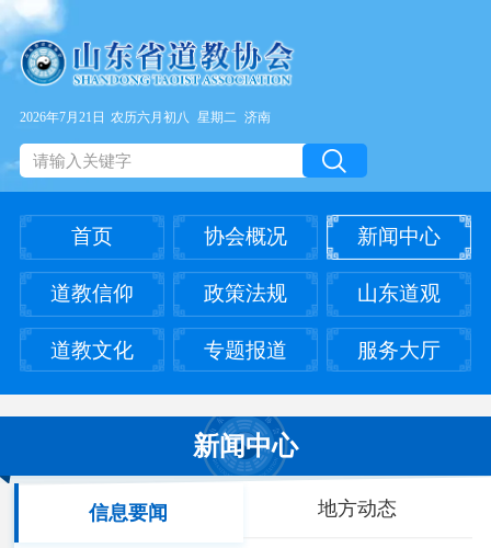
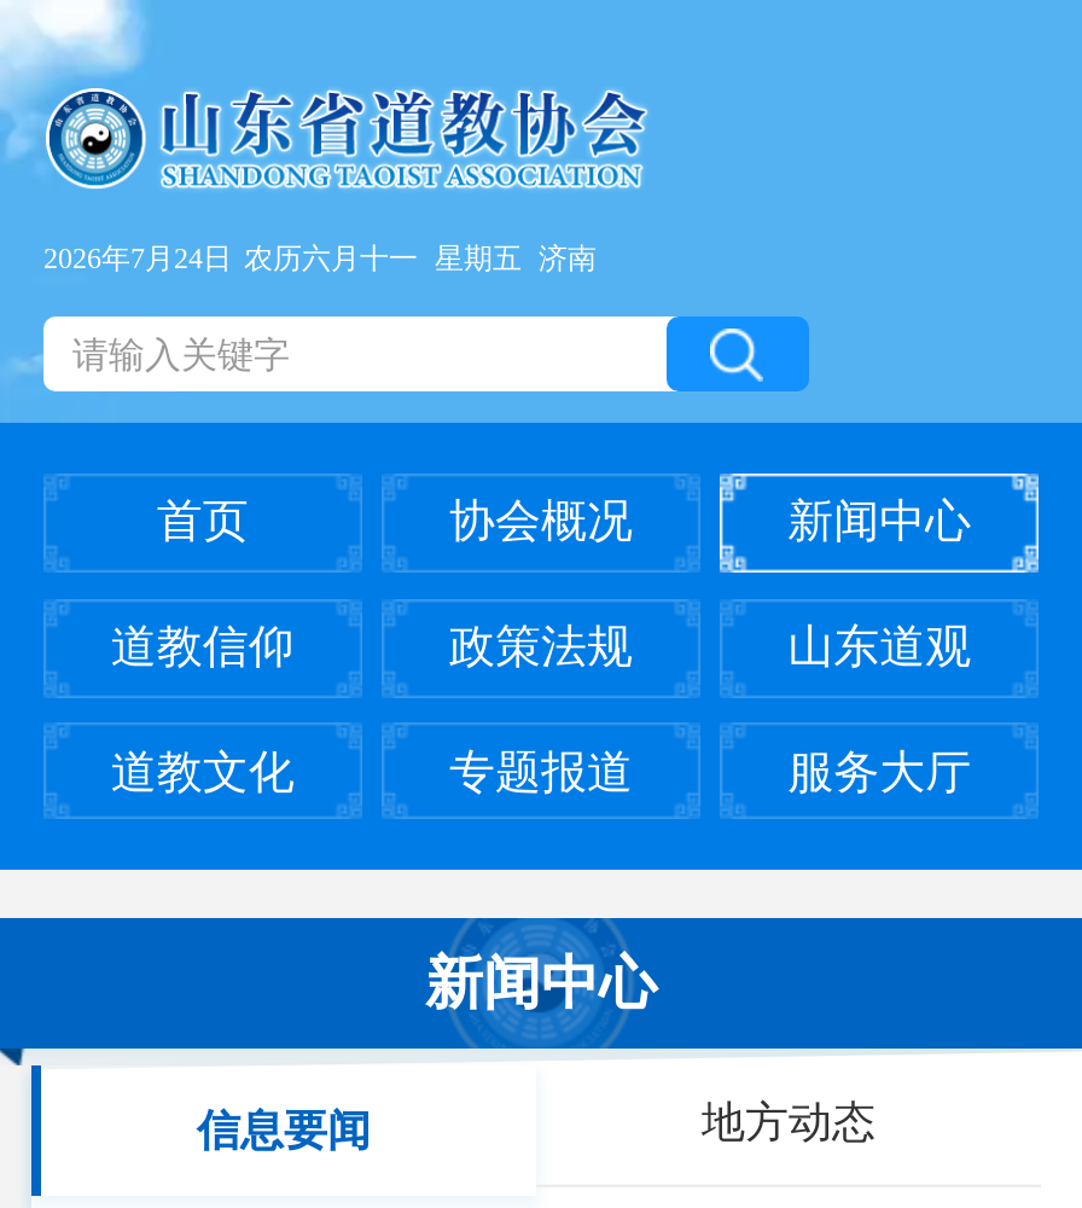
[20,110,271,125] 2026年7月21日 农历六月初八 星期二 济南 -> [43,242,597,275] 2026年7月24日 农历六月十一 星期五 济南

